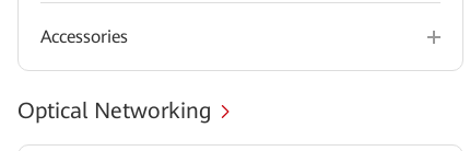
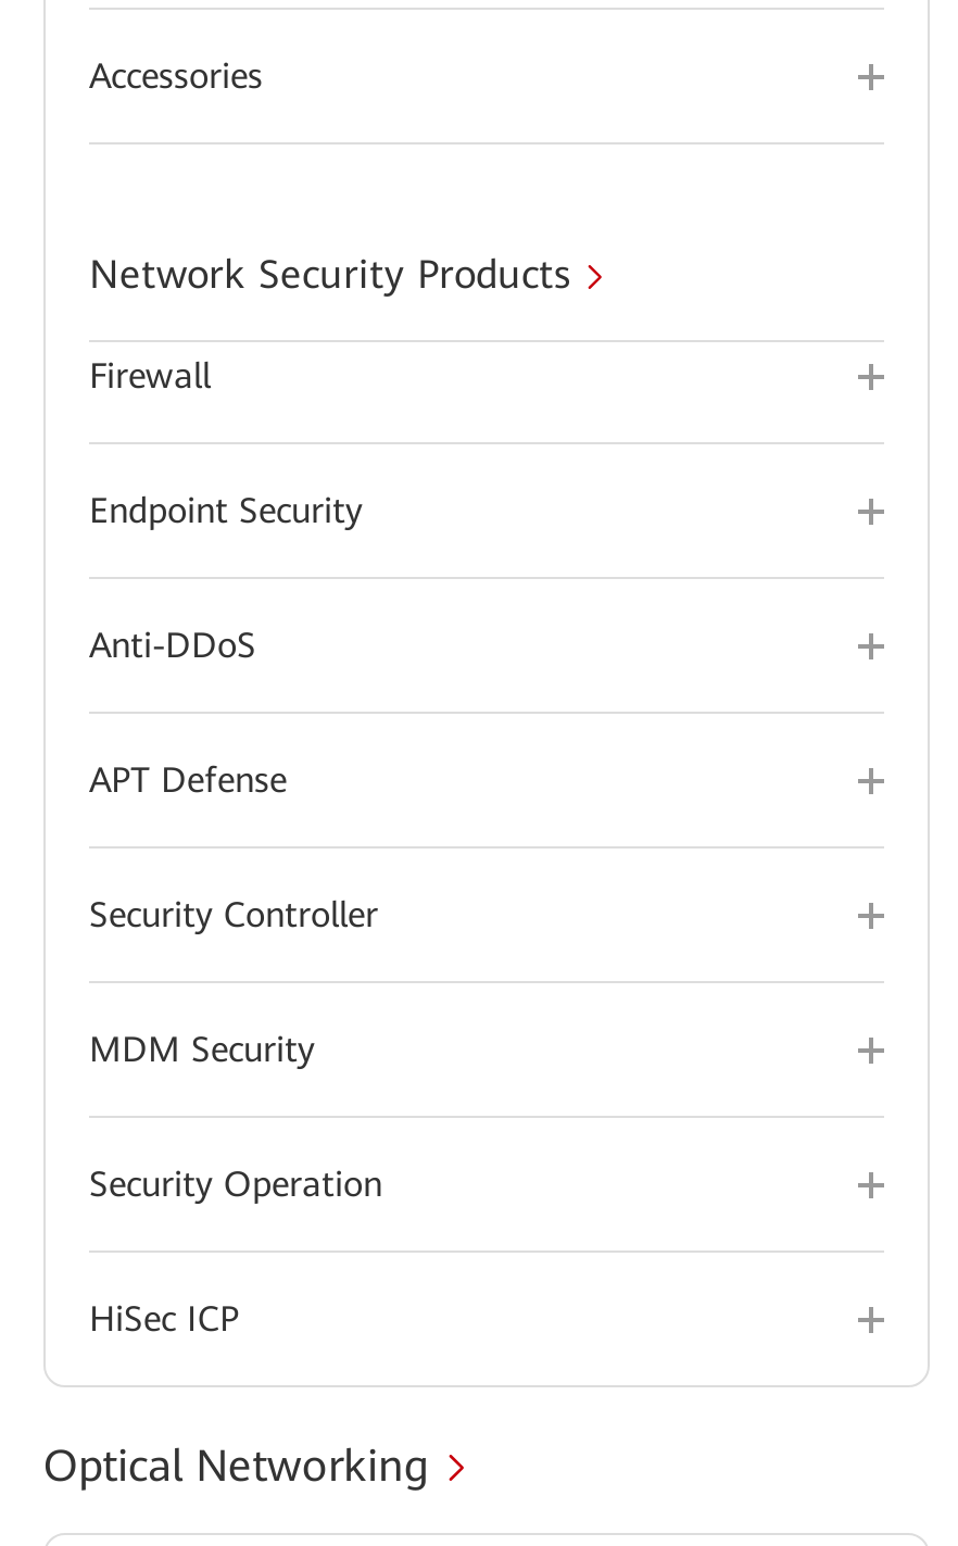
none -> [89,251,571,1340] Network Security Products | Firewall | Endpoint Security | Anti-DDoS | APT Defense | Security Controller | MDM Security | Security Operation | HiSec ICP

